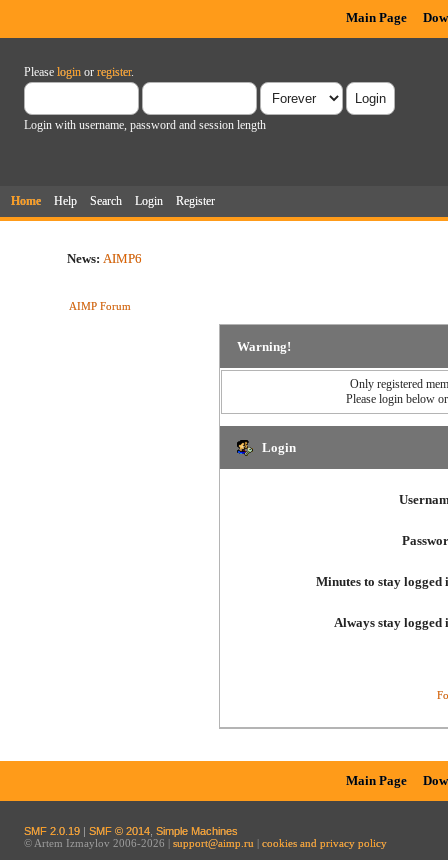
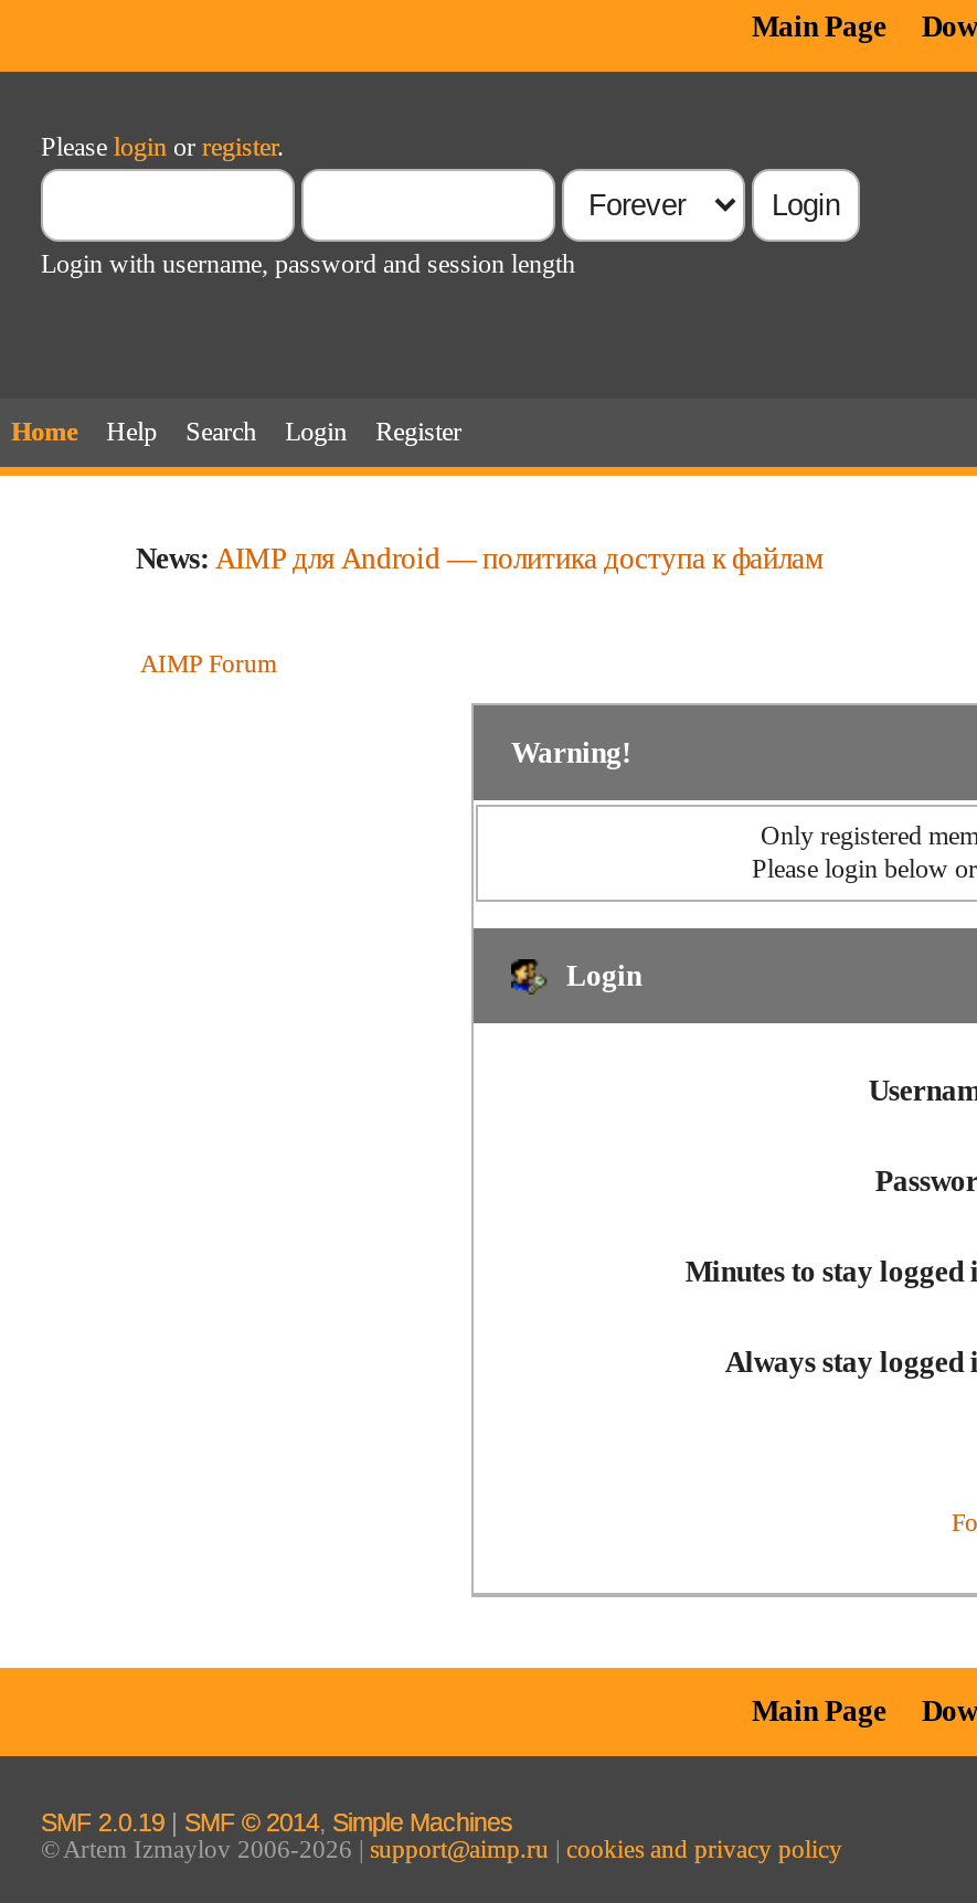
[67,251,142,266] News: AIMP6 -> [136,542,822,575] News: AIMP для Android — политика доступа к файлам

